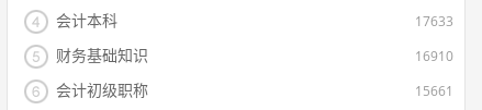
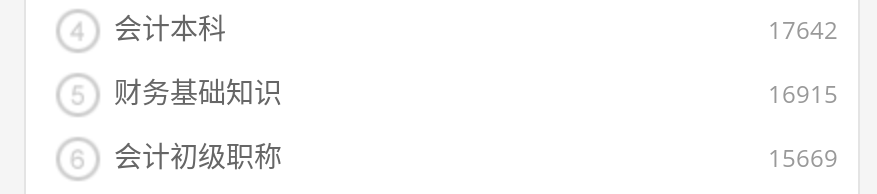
[415,12,453,31] 17633 -> [768,13,838,47] 17642
[415,47,453,66] 16910 -> [768,77,838,111] 16915
[415,82,453,100] 15661 -> [768,141,838,175] 15669

